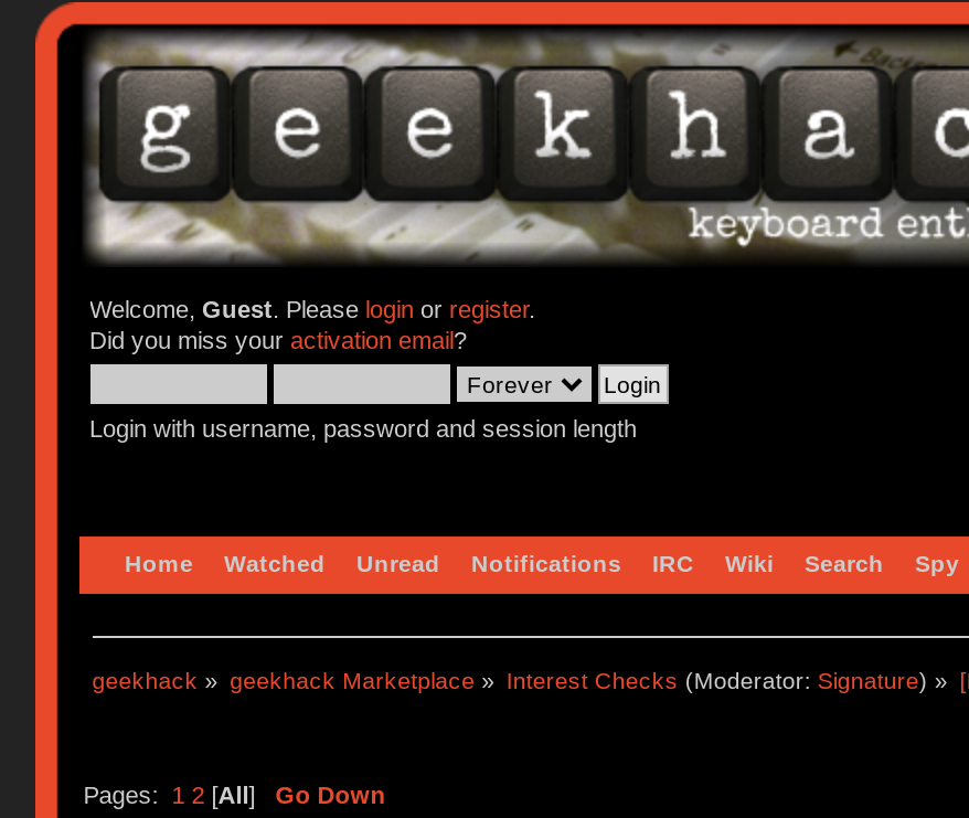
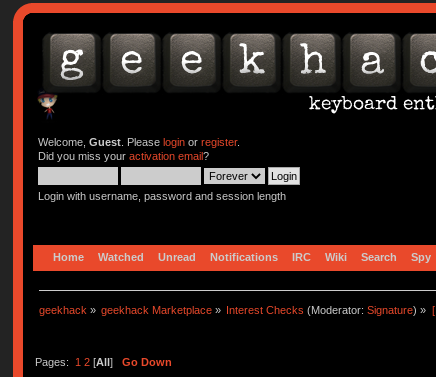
[84,31,962,265] [image] -> [36,16,433,121] [image]

